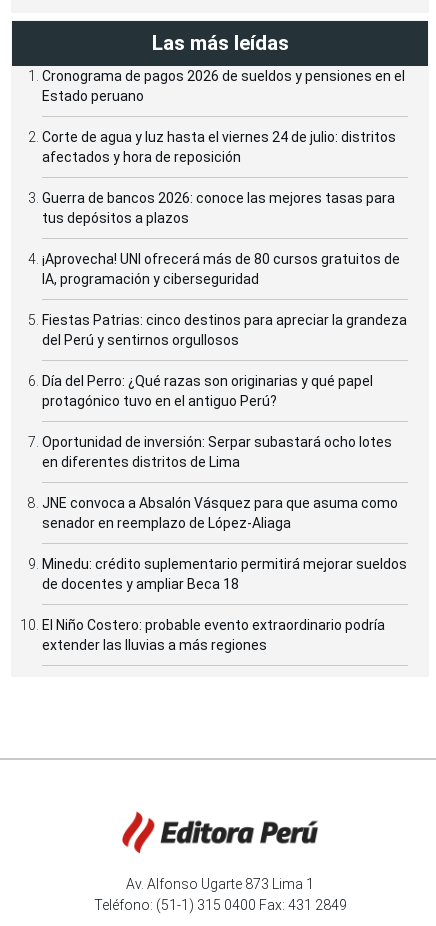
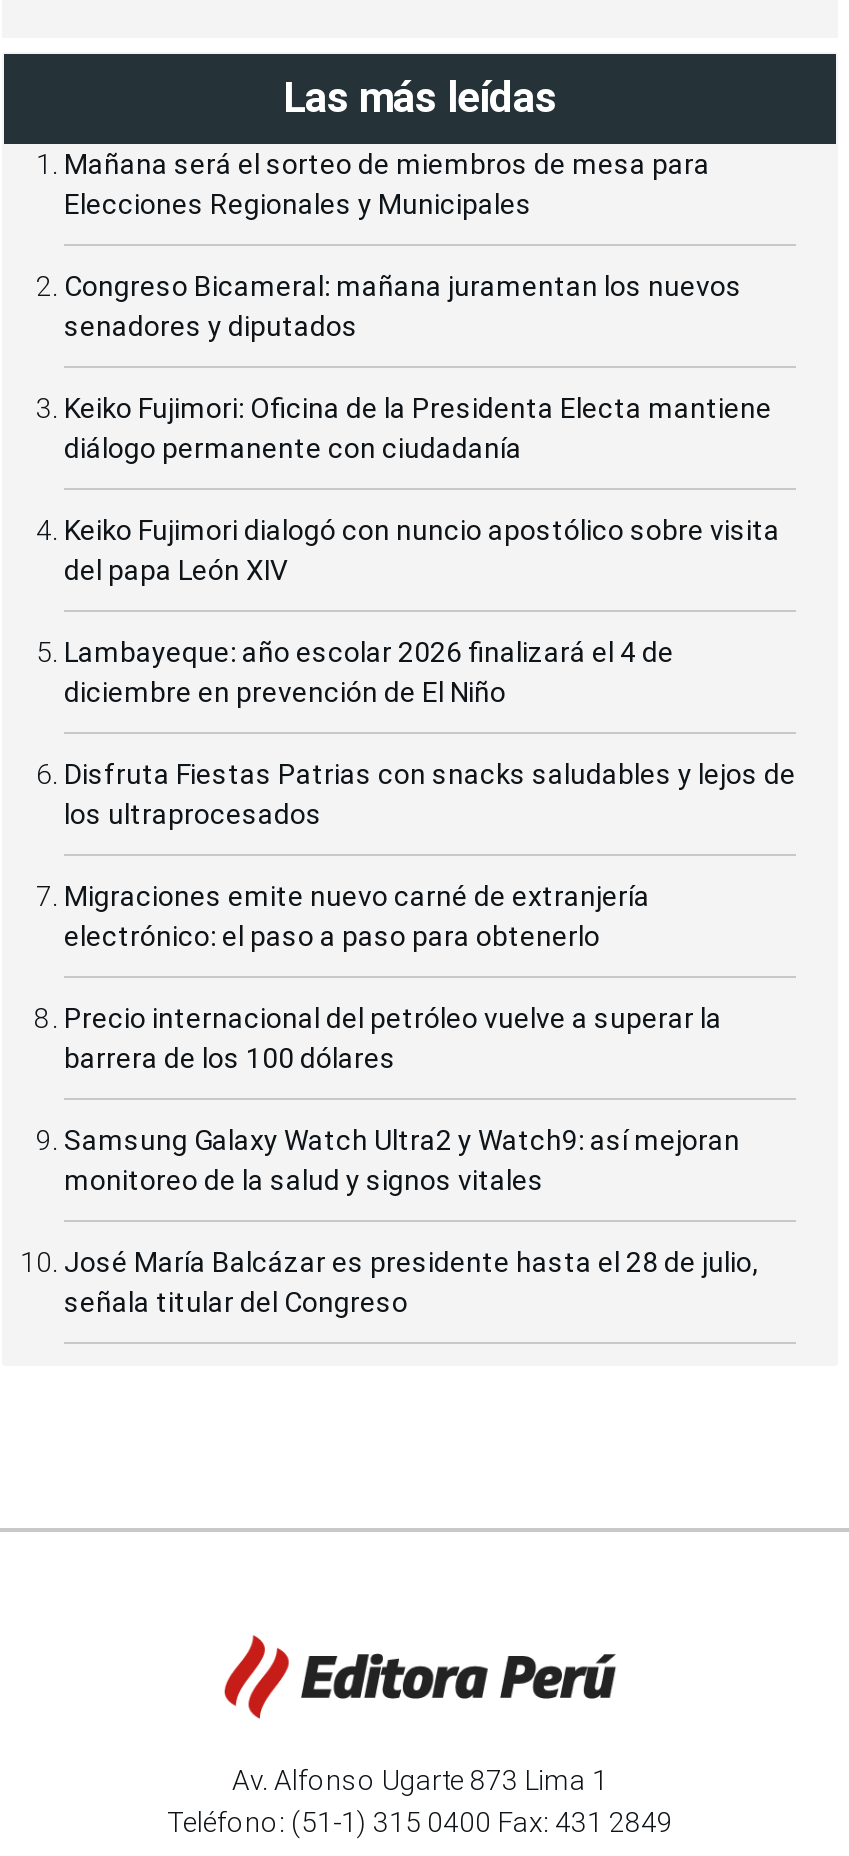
[42,68,405,104] Cronograma de pagos 2026 de sueldos y pensiones en el | Estado peruano -> [64,148,710,220] Mañana será el sorteo de miembros de mesa para | Elecciones Regionales y Municipales
[42,129,396,165] Corte de agua y luz hasta el viernes 24 de julio: distritos | afectados y hora de reposición -> [64,270,742,342] Congreso Bicameral: mañana juramentan los nuevos | senadores y diputados
[42,190,395,226] Guerra de bancos 2026: conoce las mejores tasas para | tus depósitos a plazos -> [64,392,772,464] Keiko Fujimori: Oficina de la Presidenta Electa mantiene | diálogo permanente con ciudadanía
[42,251,400,287] ¡Aprovecha! UNI ofrecerá más de 80 cursos gratuitos de | IA, programación y ciberseguridad -> [64,514,780,586] Keiko Fujimori dialogó con nuncio apostólico sobre visita | del papa León XIV
[42,312,407,348] Fiestas Patrias: cinco destinos para apreciar la grandeza | del Perú y sentirnos orgullosos -> [64,636,674,708] Lambayeque: año escolar 2026 finalizará el 4 de | diciembre en prevención de El Niño
[42,373,373,409] Día del Perro: ¿Qué razas son originarias y qué papel | protagónico tuvo en el antiguo Perú? -> [64,758,796,830] Disfruta Fiestas Patrias con snacks saludables y lejos de | los ultraprocesados
[42,434,392,470] Oportunidad de inversión: Serpar subastará ocho lotes | en diferentes distritos de Lima -> [64,880,650,952] Migraciones emite nuevo carné de extranjería | electrónico: el paso a paso para obtenerlo
[42,495,398,531] JNE convoca a Absalón Vásquez para que asuma como | senador en reemplazo de López-Aliaga -> [64,1002,722,1074] Precio internacional del petróleo vuelve a superar la | barrera de los 100 dólares
[42,556,407,592] Minedu: crédito suplementario permitirá mejorar sueldos | de docentes y ampliar Beca 18 -> [64,1124,740,1196] Samsung Galaxy Watch Ultra2 y Watch9: así mejoran | monitoreo de la salud y signos vitales
[42,617,385,653] El Niño Costero: probable evento extraordinario podría | extender las lluvias a más regiones -> [64,1246,758,1318] José María Balcázar es presidente hasta el 28 de julio, | señala titular del Congreso

